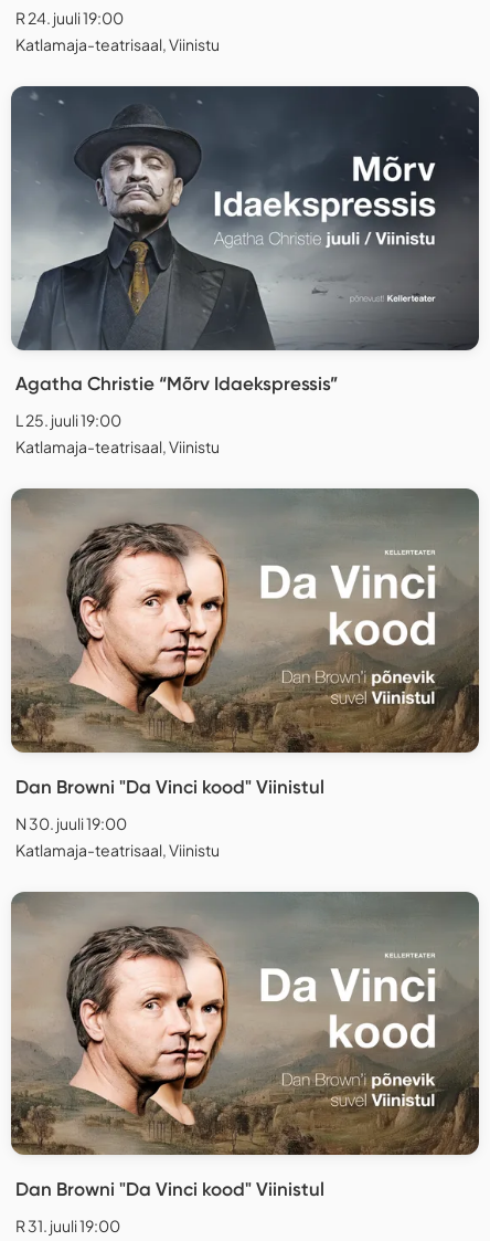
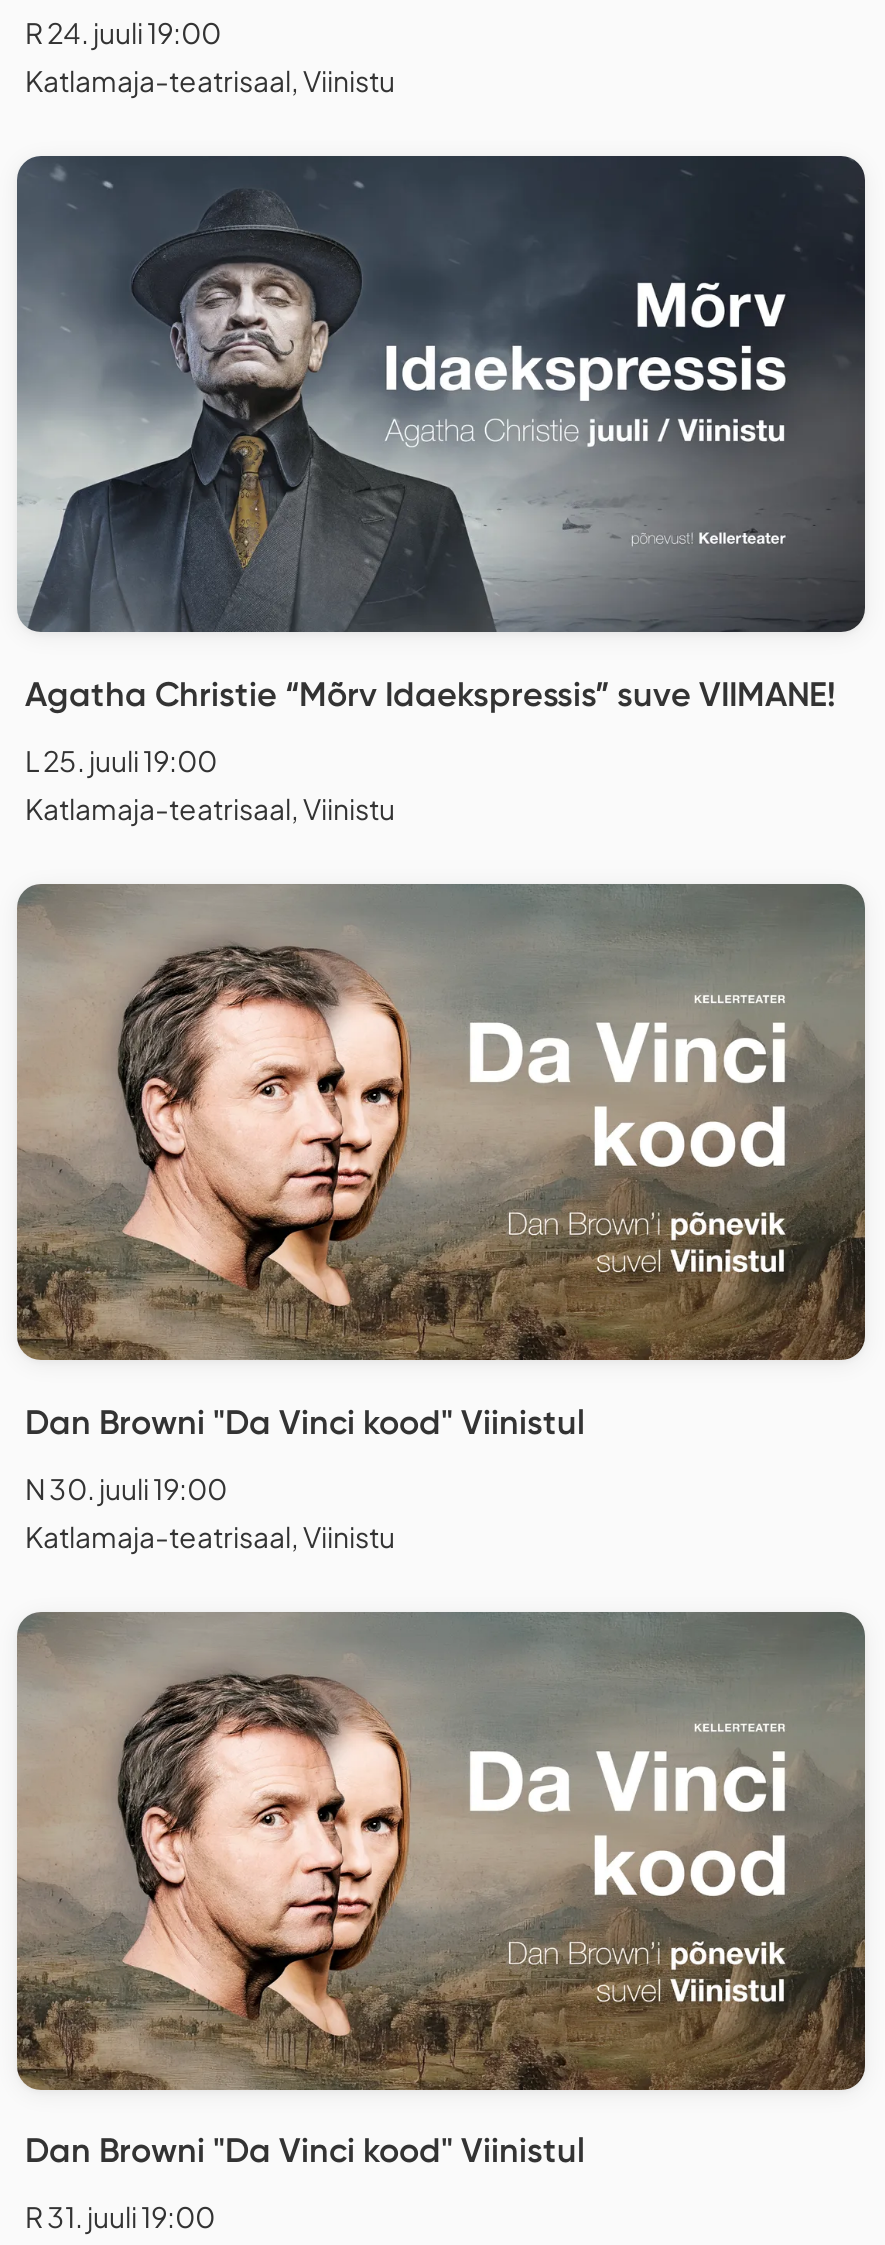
[15,373,338,395] Agatha Christie “Mõrv Idaekspressis” -> [25,674,835,714] Agatha Christie “Mõrv Idaekspressis” suve VIIMANE!

